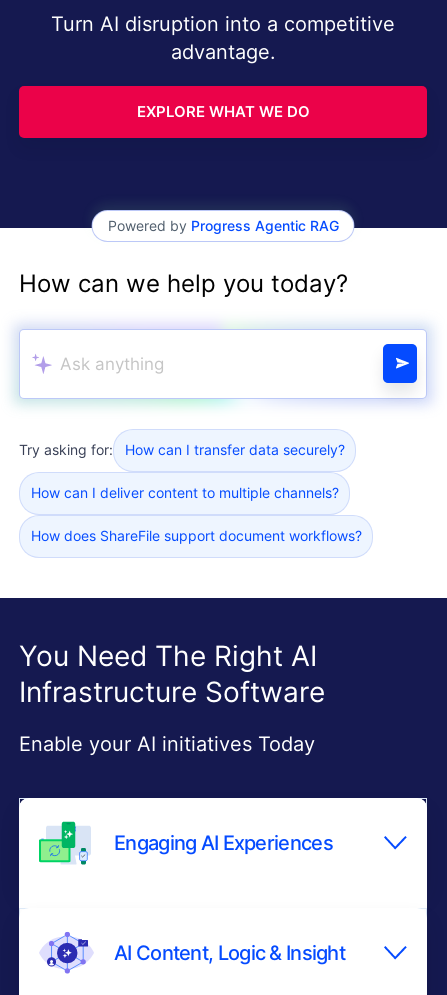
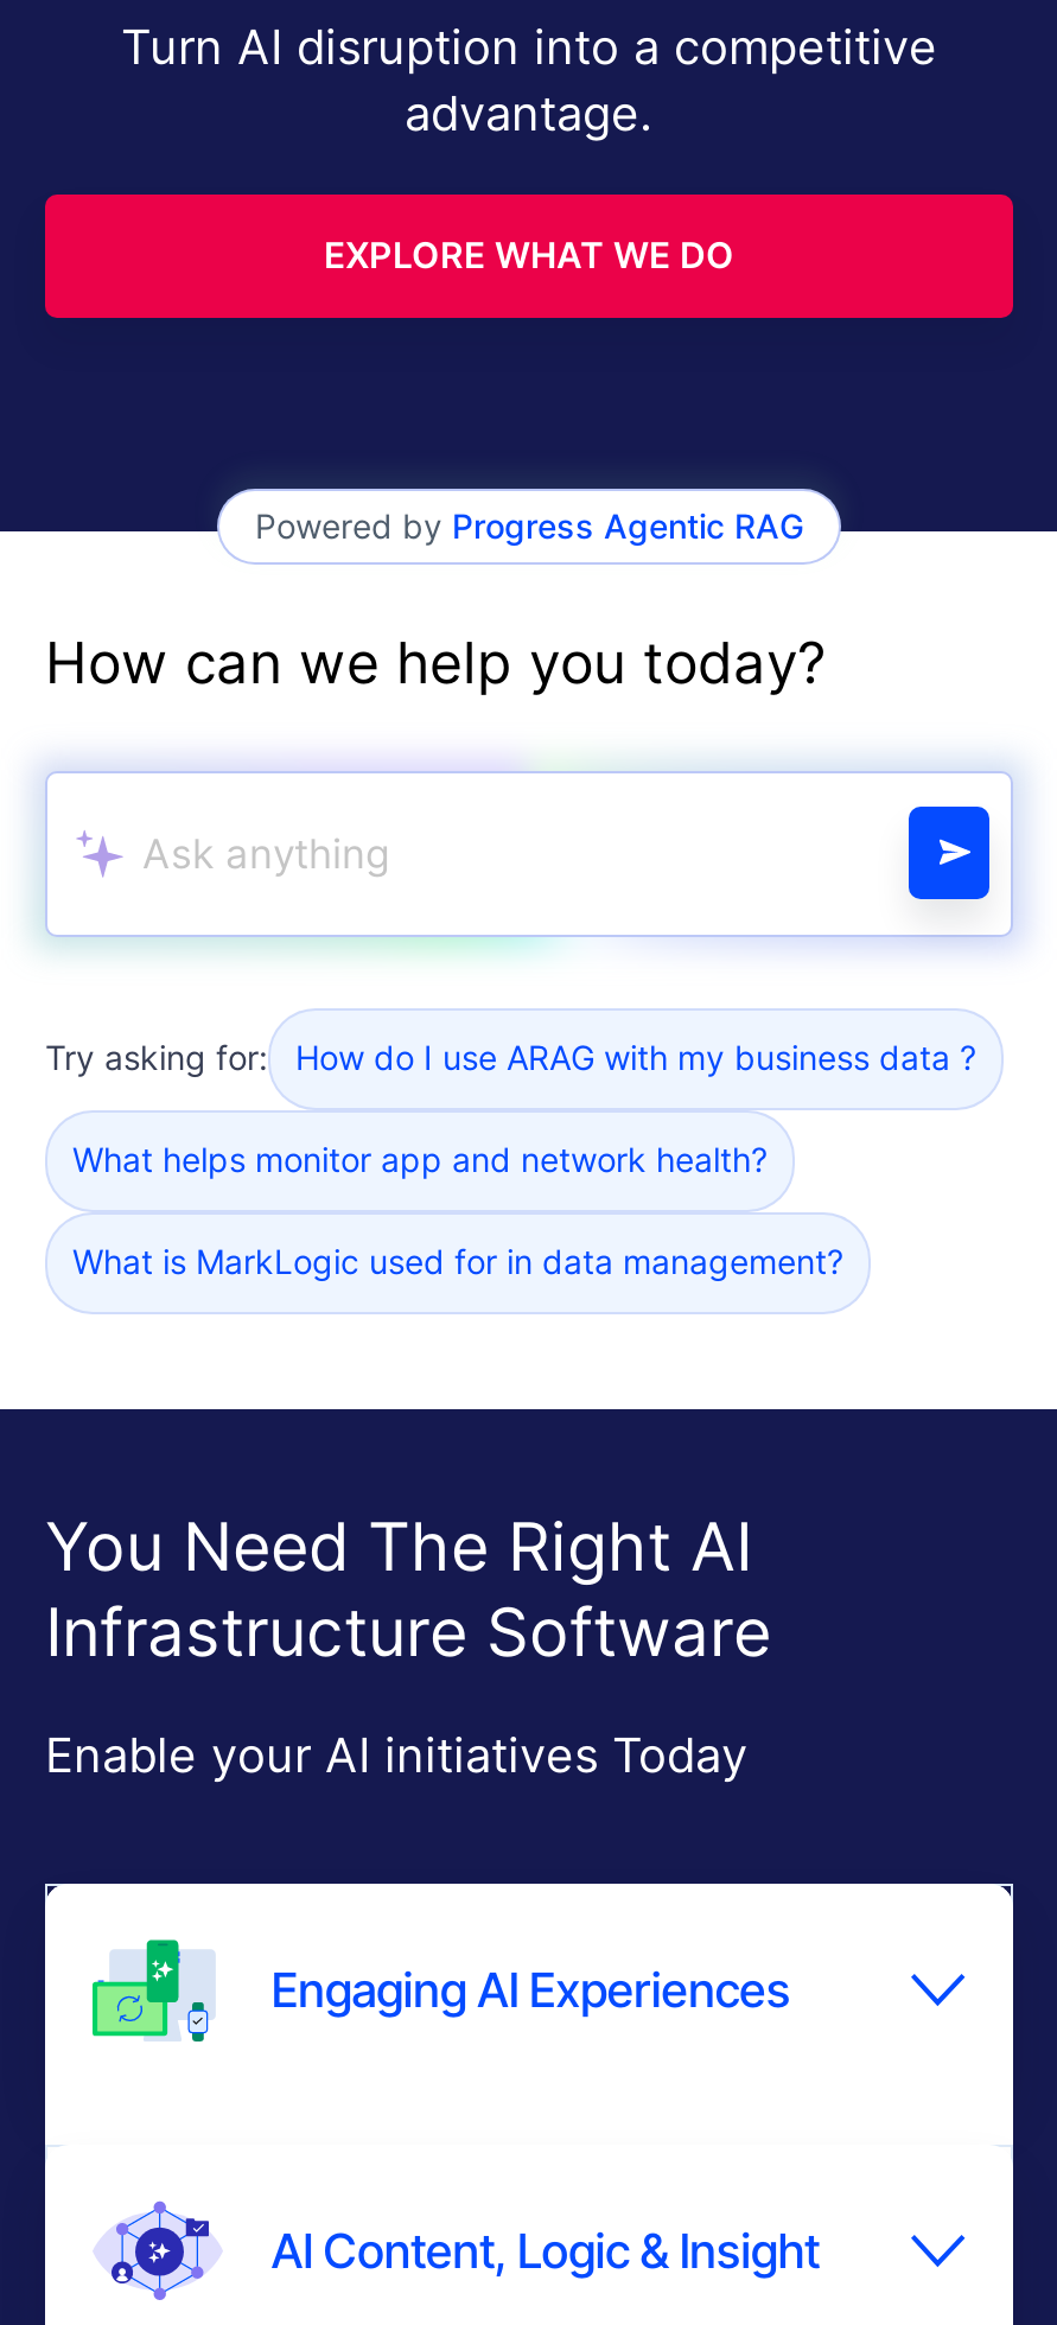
[124,441,344,458] How can I transfer data securely? -> [295,1037,976,1077] How do I use ARAG with my business data ?
[30,484,338,501] How can I deliver content to multiple channels? -> [72,1139,768,1179] What helps monitor app and network health?
[30,527,361,544] How does ShareFile support document workflows? -> [72,1241,843,1281] What is MarkLogic used for in data management?

